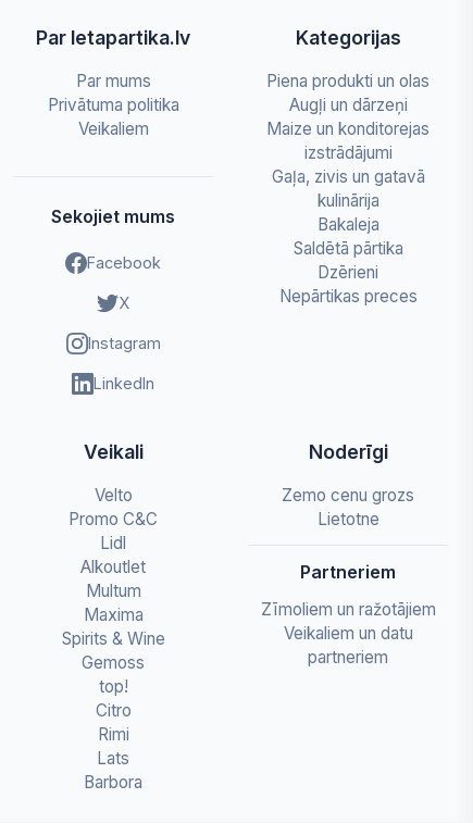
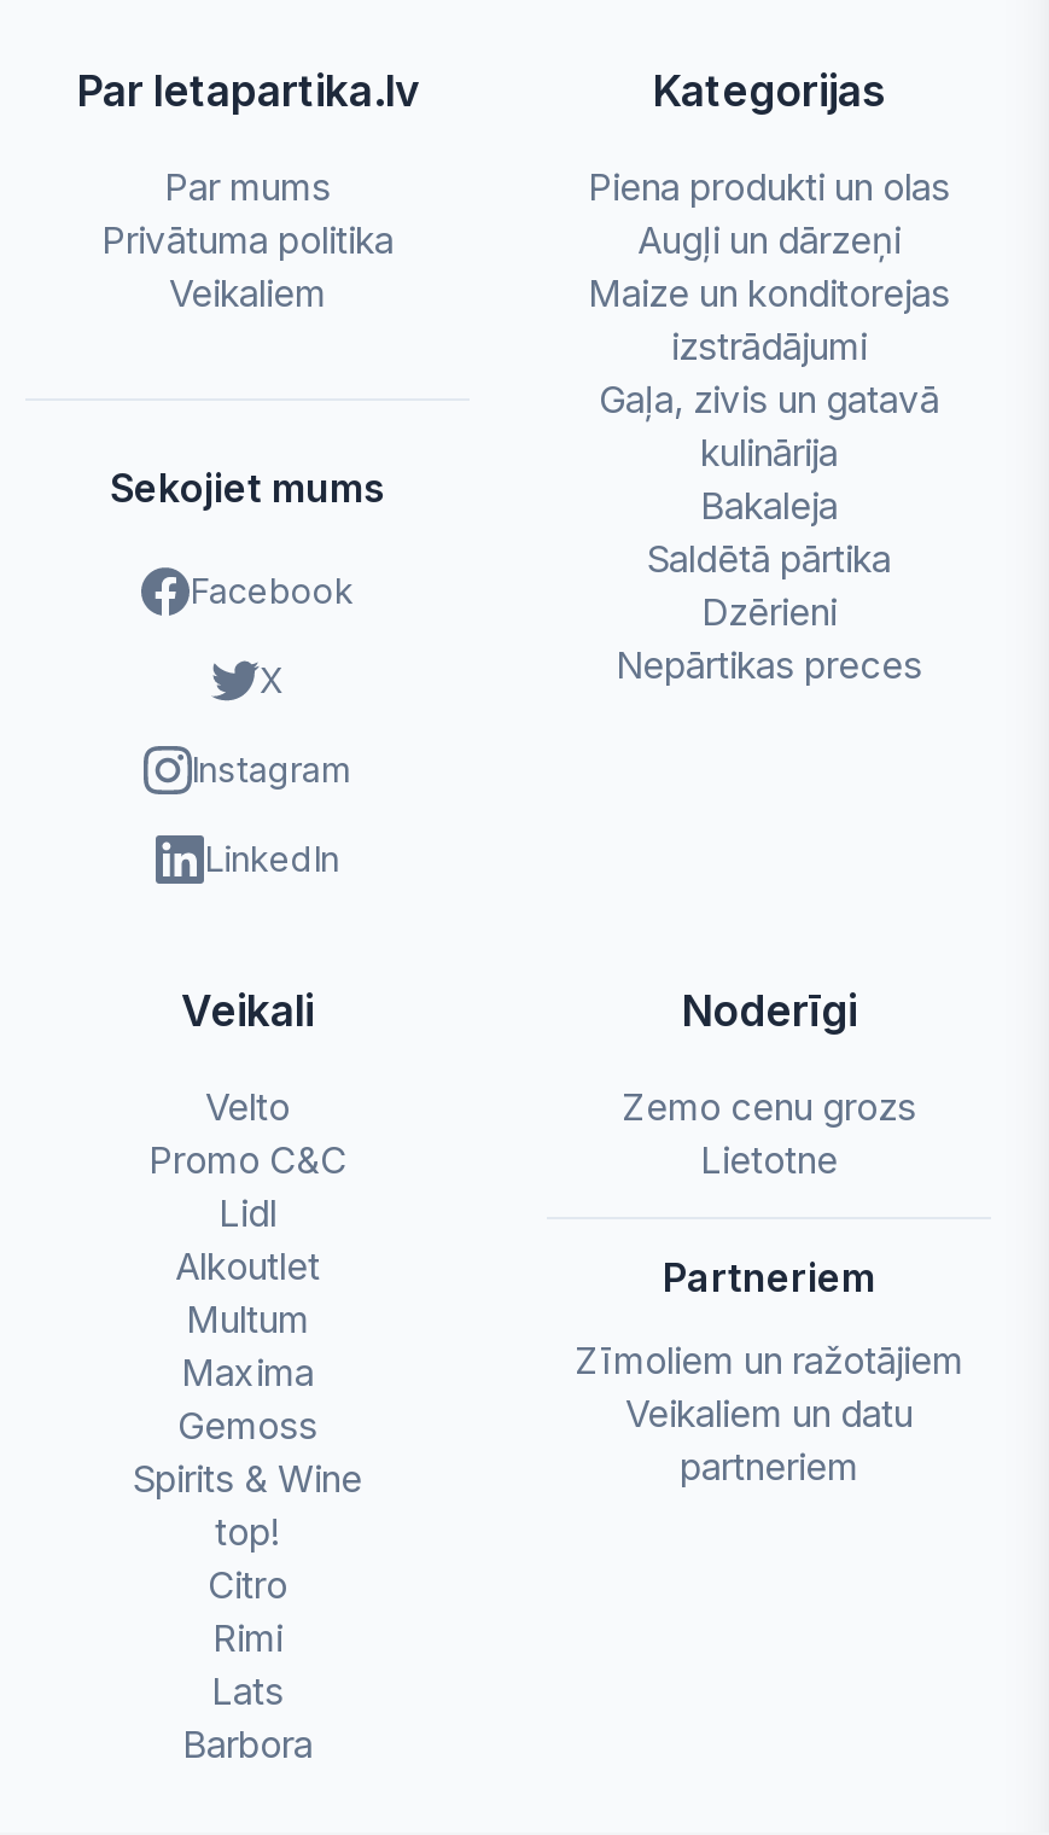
moved [61,628,165,649] -> [133,1456,362,1502]: Spirits & Wine
moved [82,652,145,673] -> [177,1403,317,1449]: Gemoss

